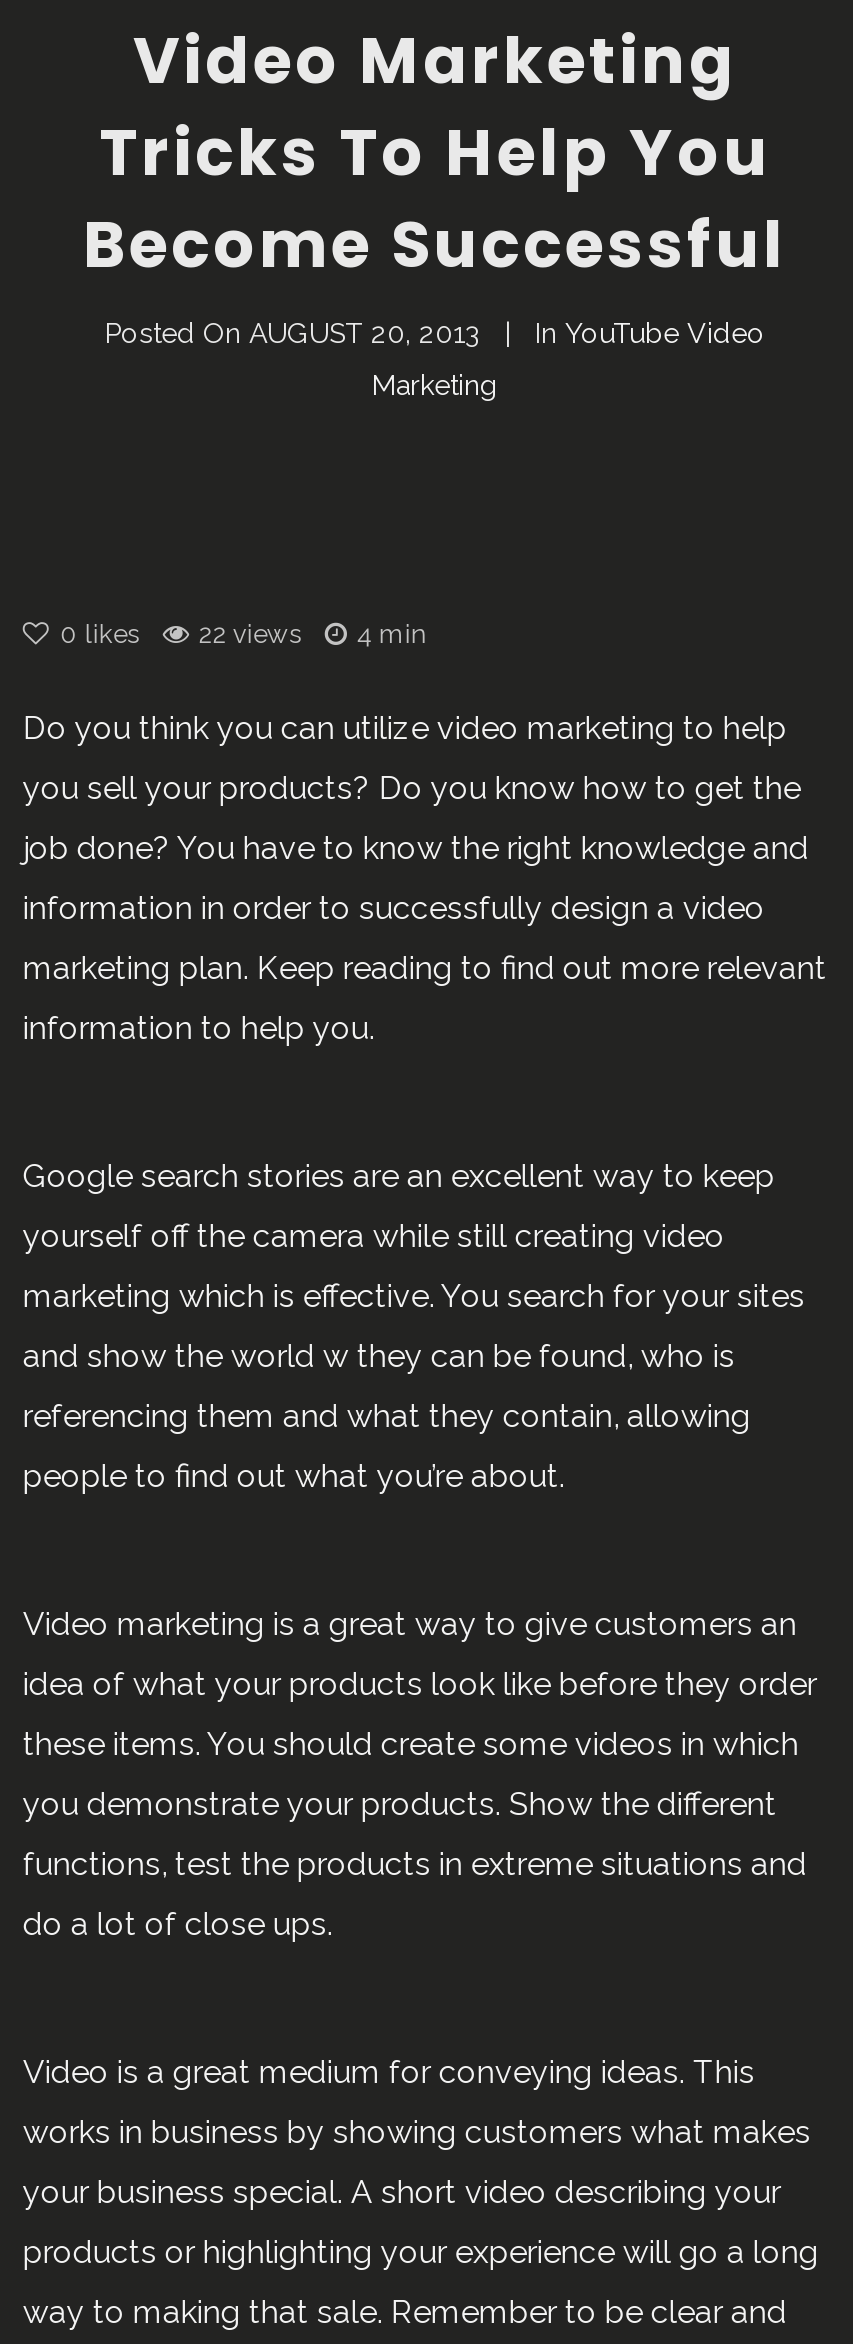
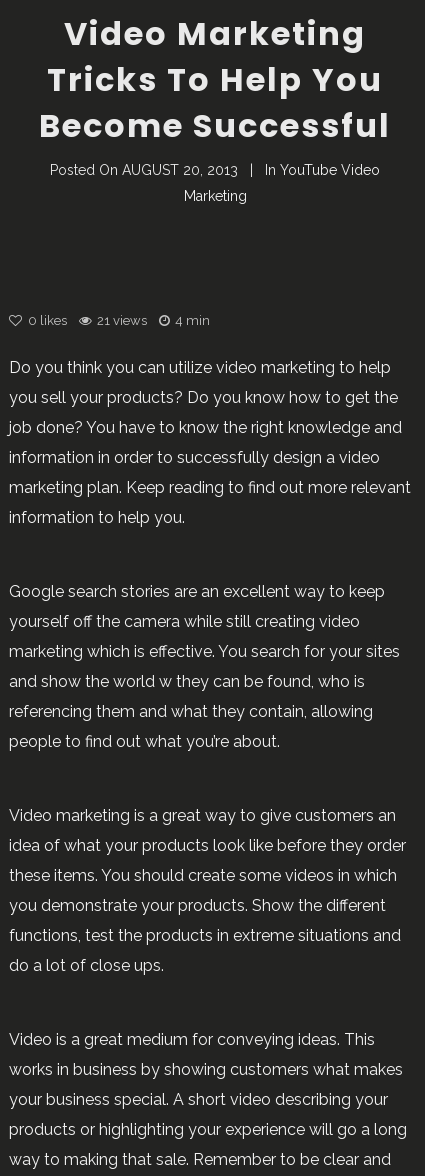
[61,619,427,649] 0 likes 22 views 4 min -> [28,313,210,328] 0 likes 21 views 4 min

